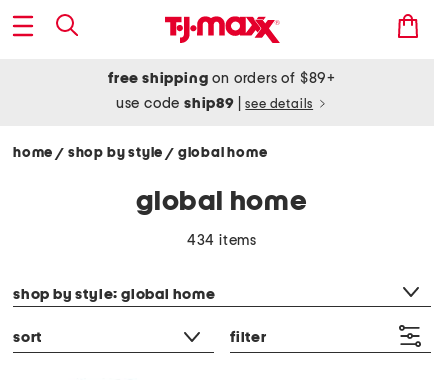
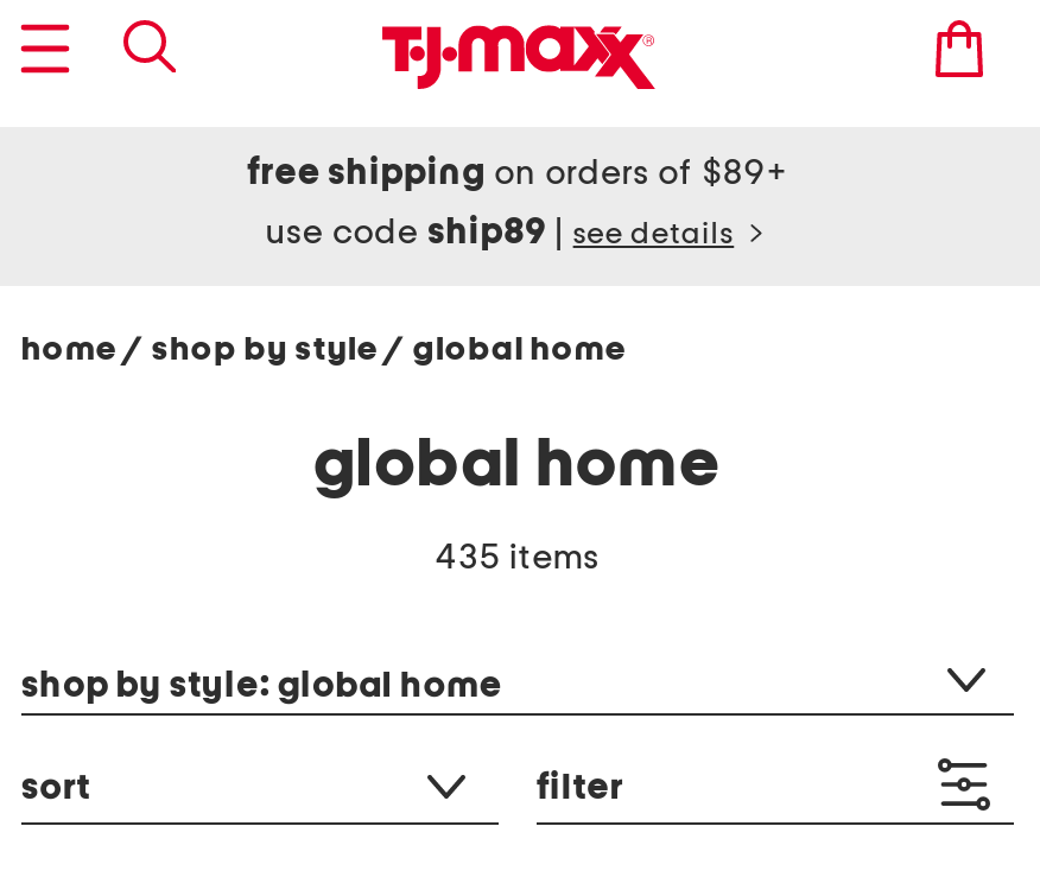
[187,233,257,248] 434 items -> [435,540,600,576] 435 items

